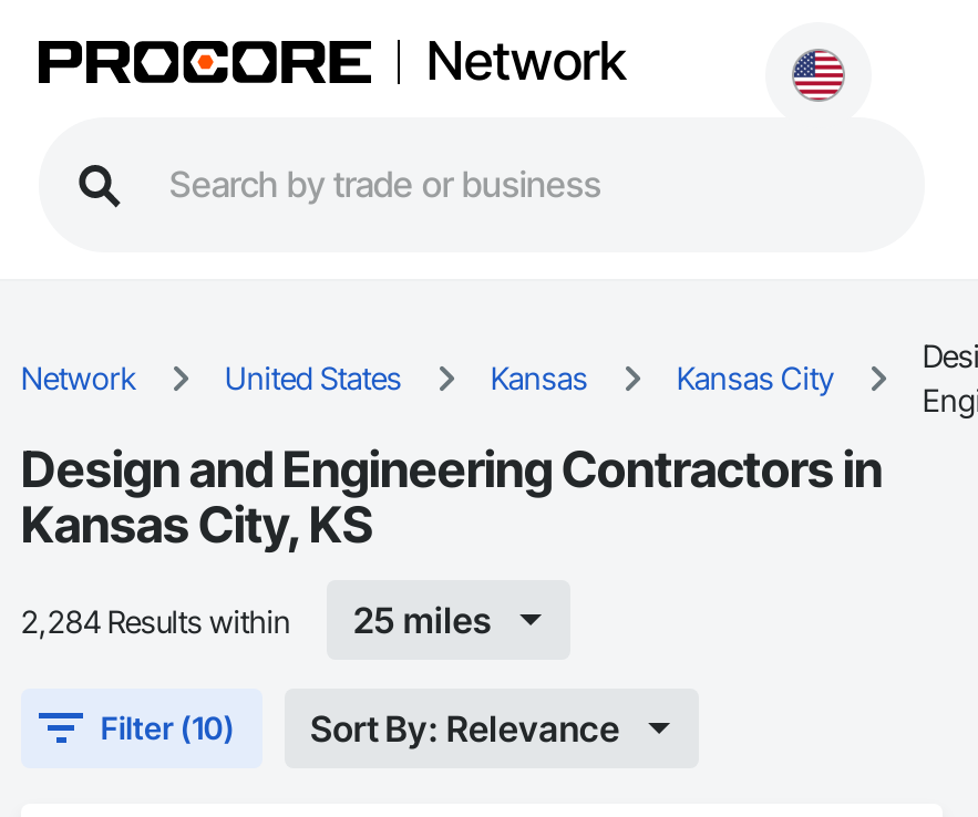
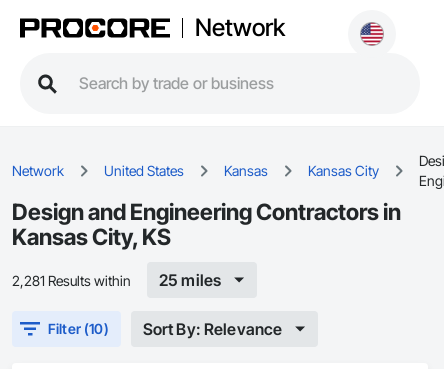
[21,601,291,639] 2,284 Results within -> [12,271,131,288] 2,281 Results within

